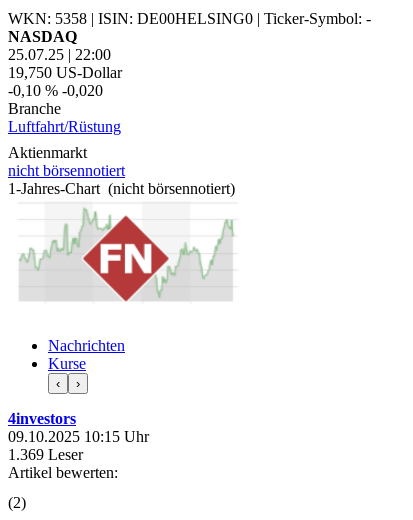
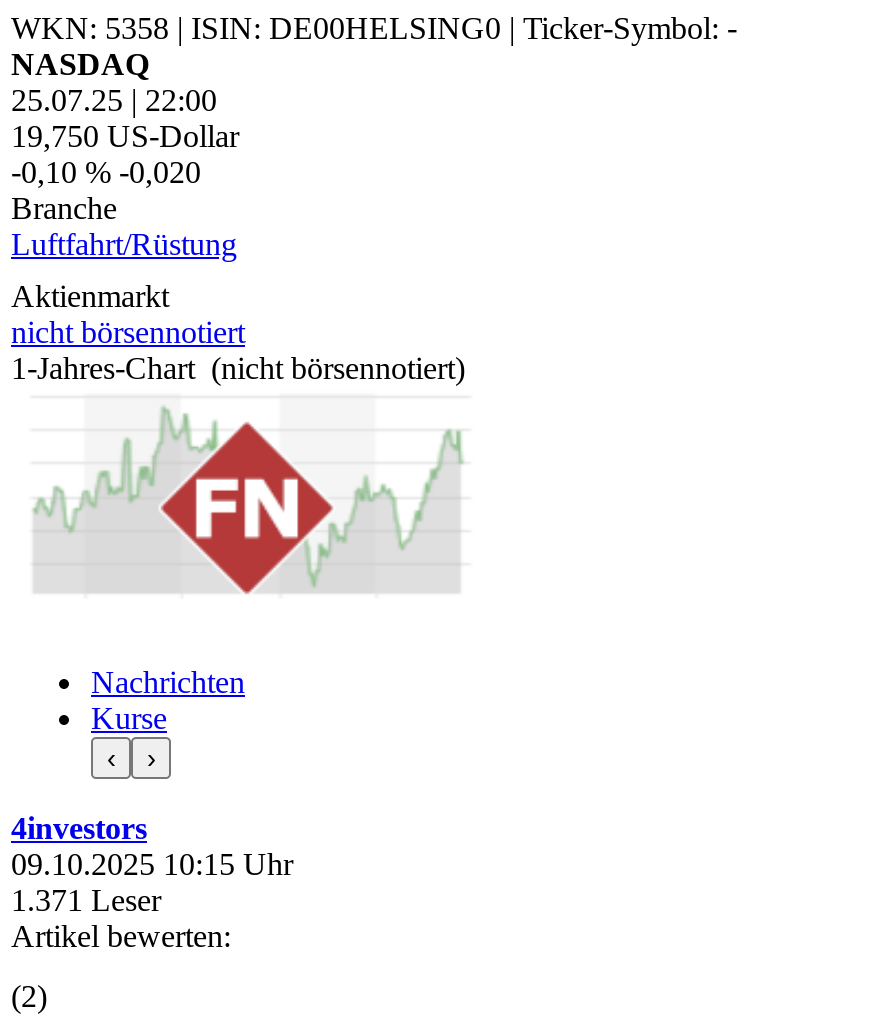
[8,446,83,463] 1.369 Leser -> [11,883,161,917] 1.371 Leser

